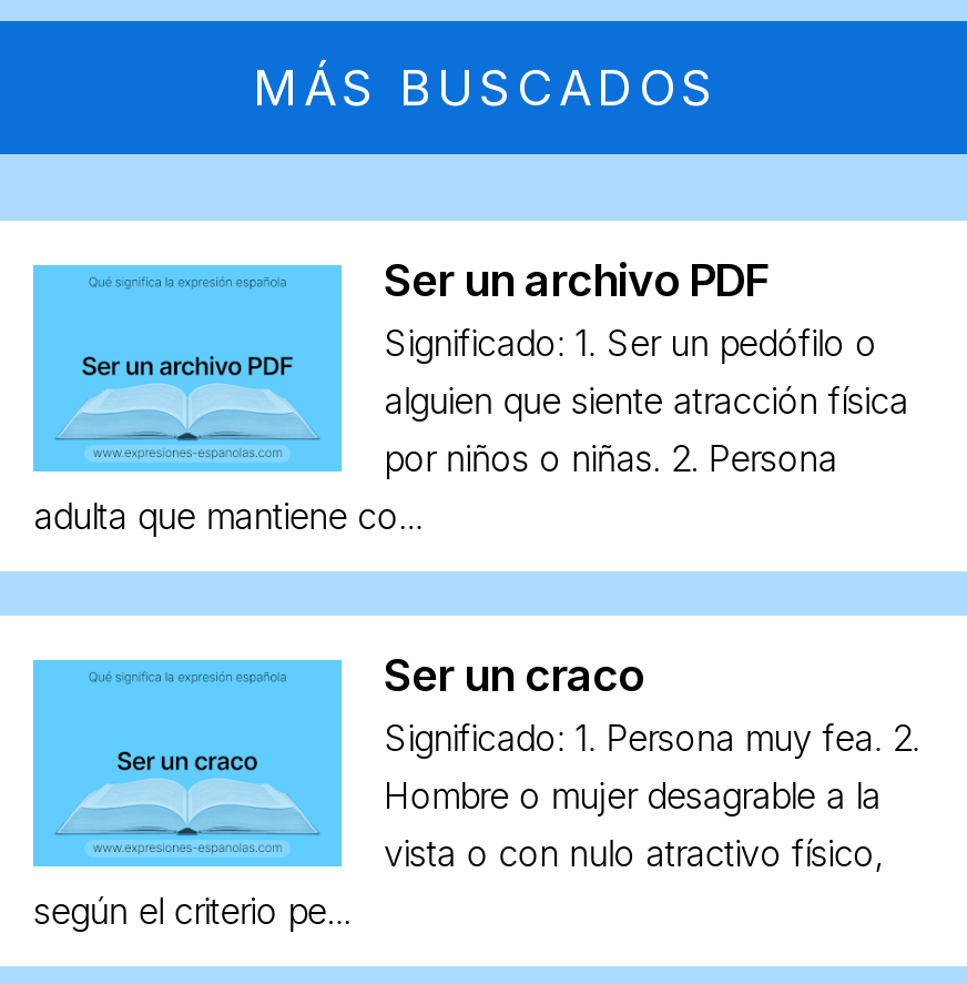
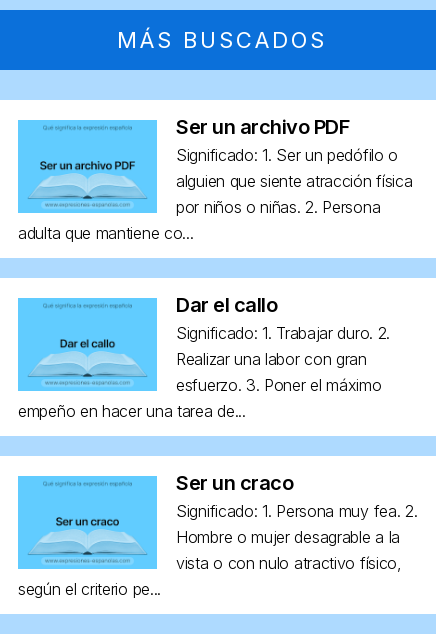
none -> [18,293,390,421] Dar el callo | Significado: 1. Trabajar duro. 2. | Realizar una labor con gran | esfuerzo. 3. Poner el máximo | empeño en hacer una tarea de...

